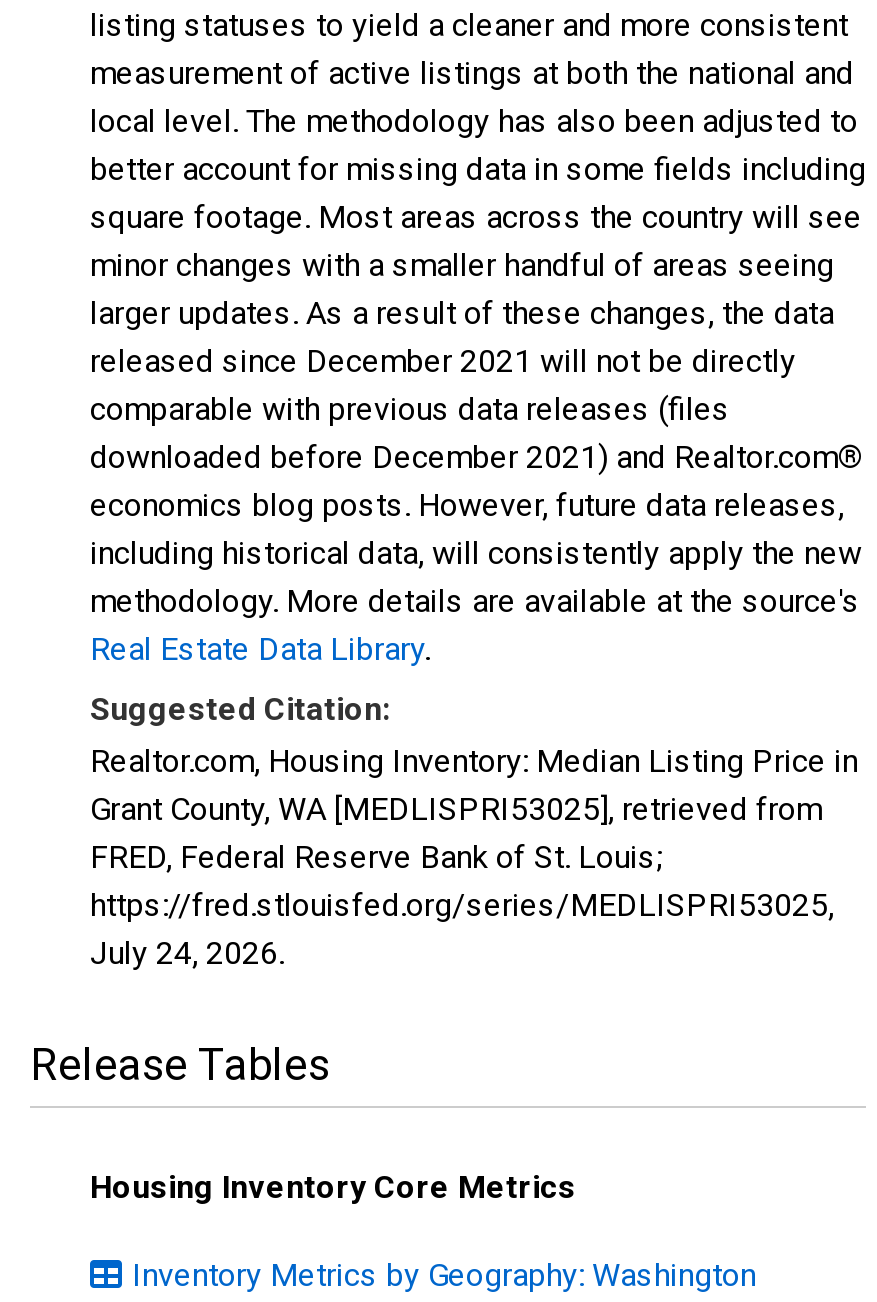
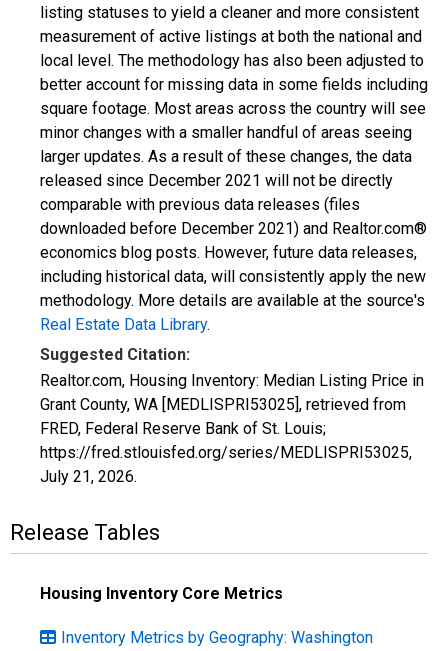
[90,934,284,972] July 24, 2026. -> [40,467,137,486] July 21, 2026.

